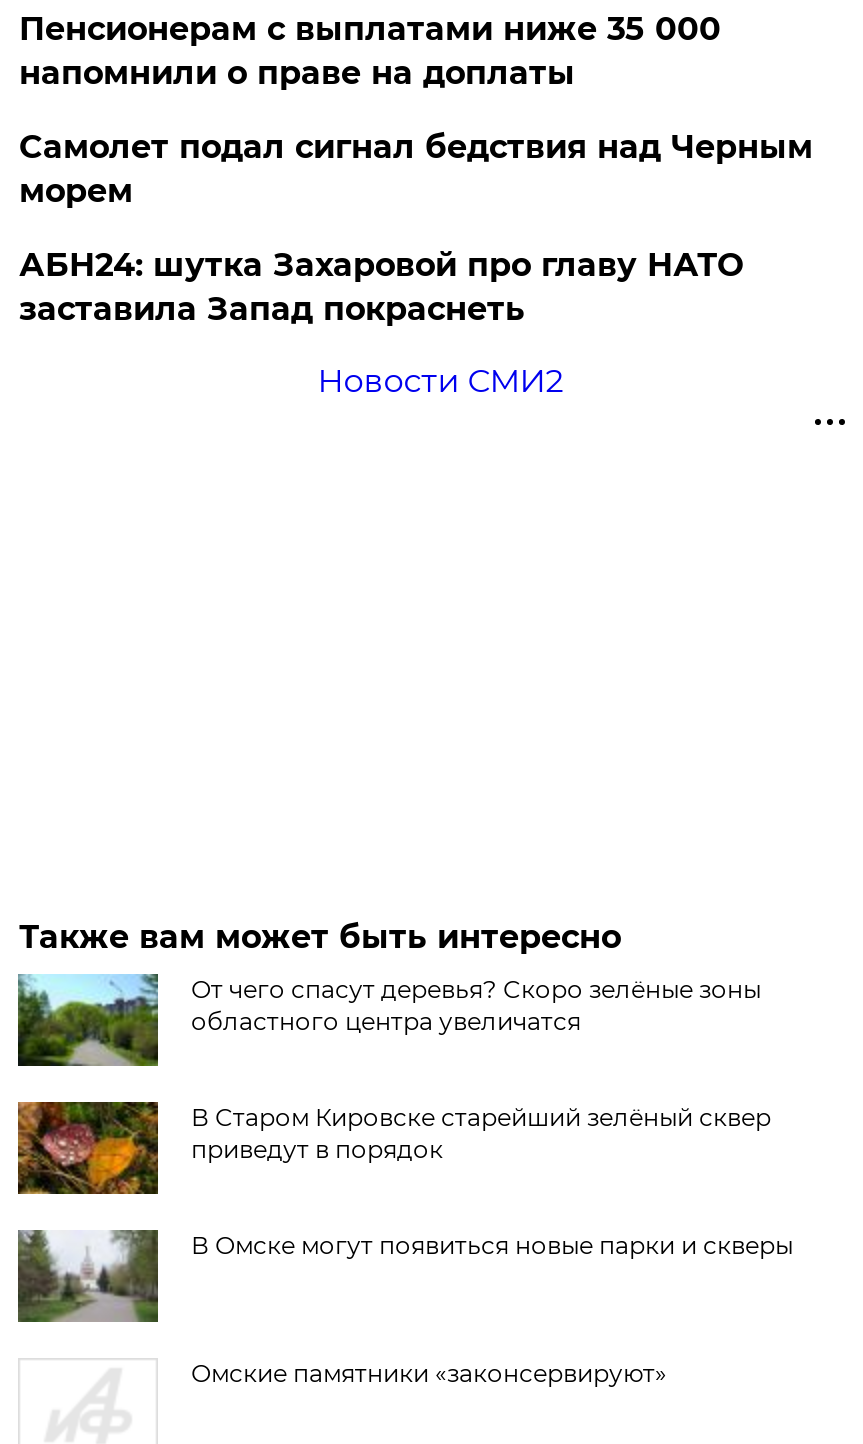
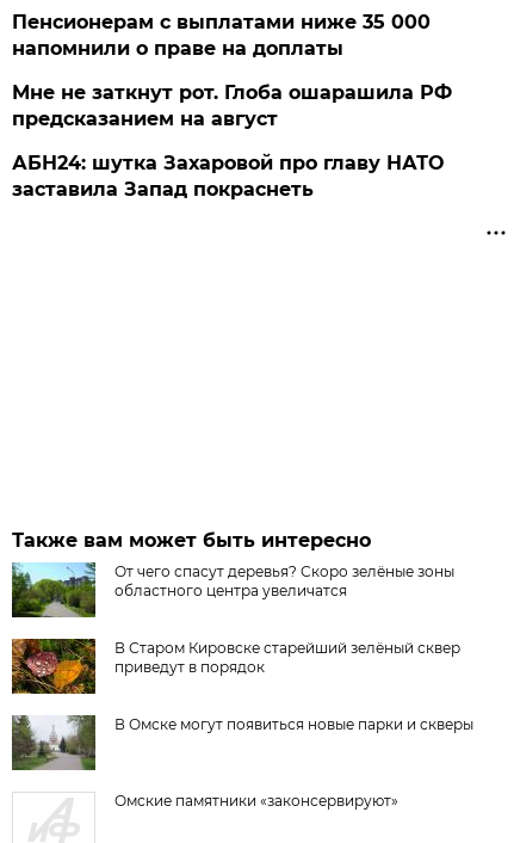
[19,128,813,210] Самолет подал сигнал бедствия над Черным | морем -> [12,81,452,130] Мне не заткнут рот. Глоба ошарашила РФ | предсказанием на август
[317,362,563,400] Новости СМИ2 -> none

